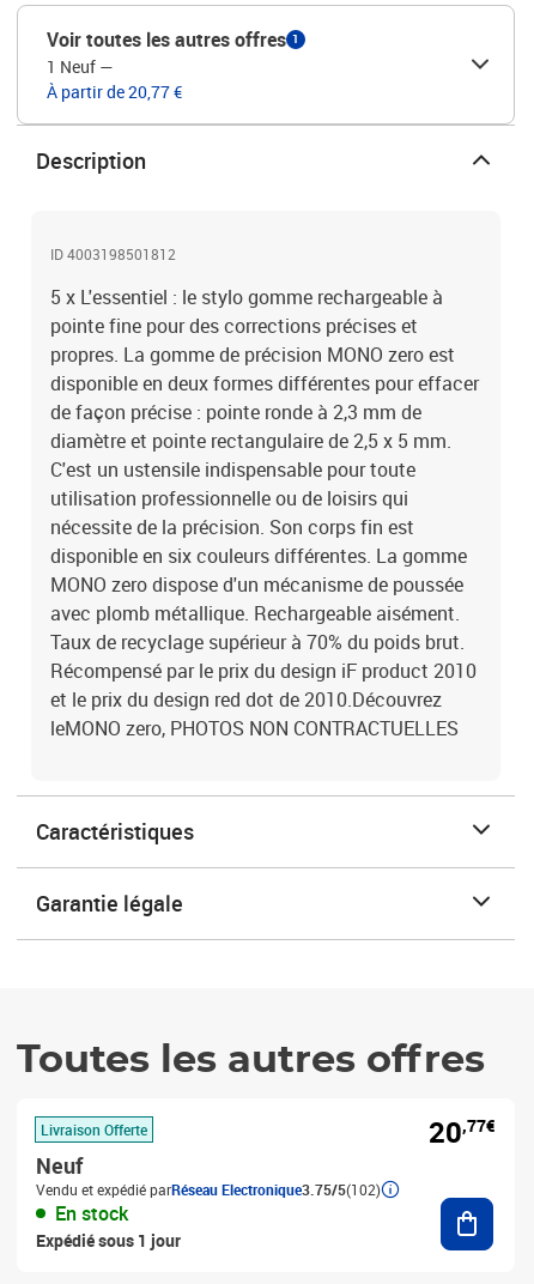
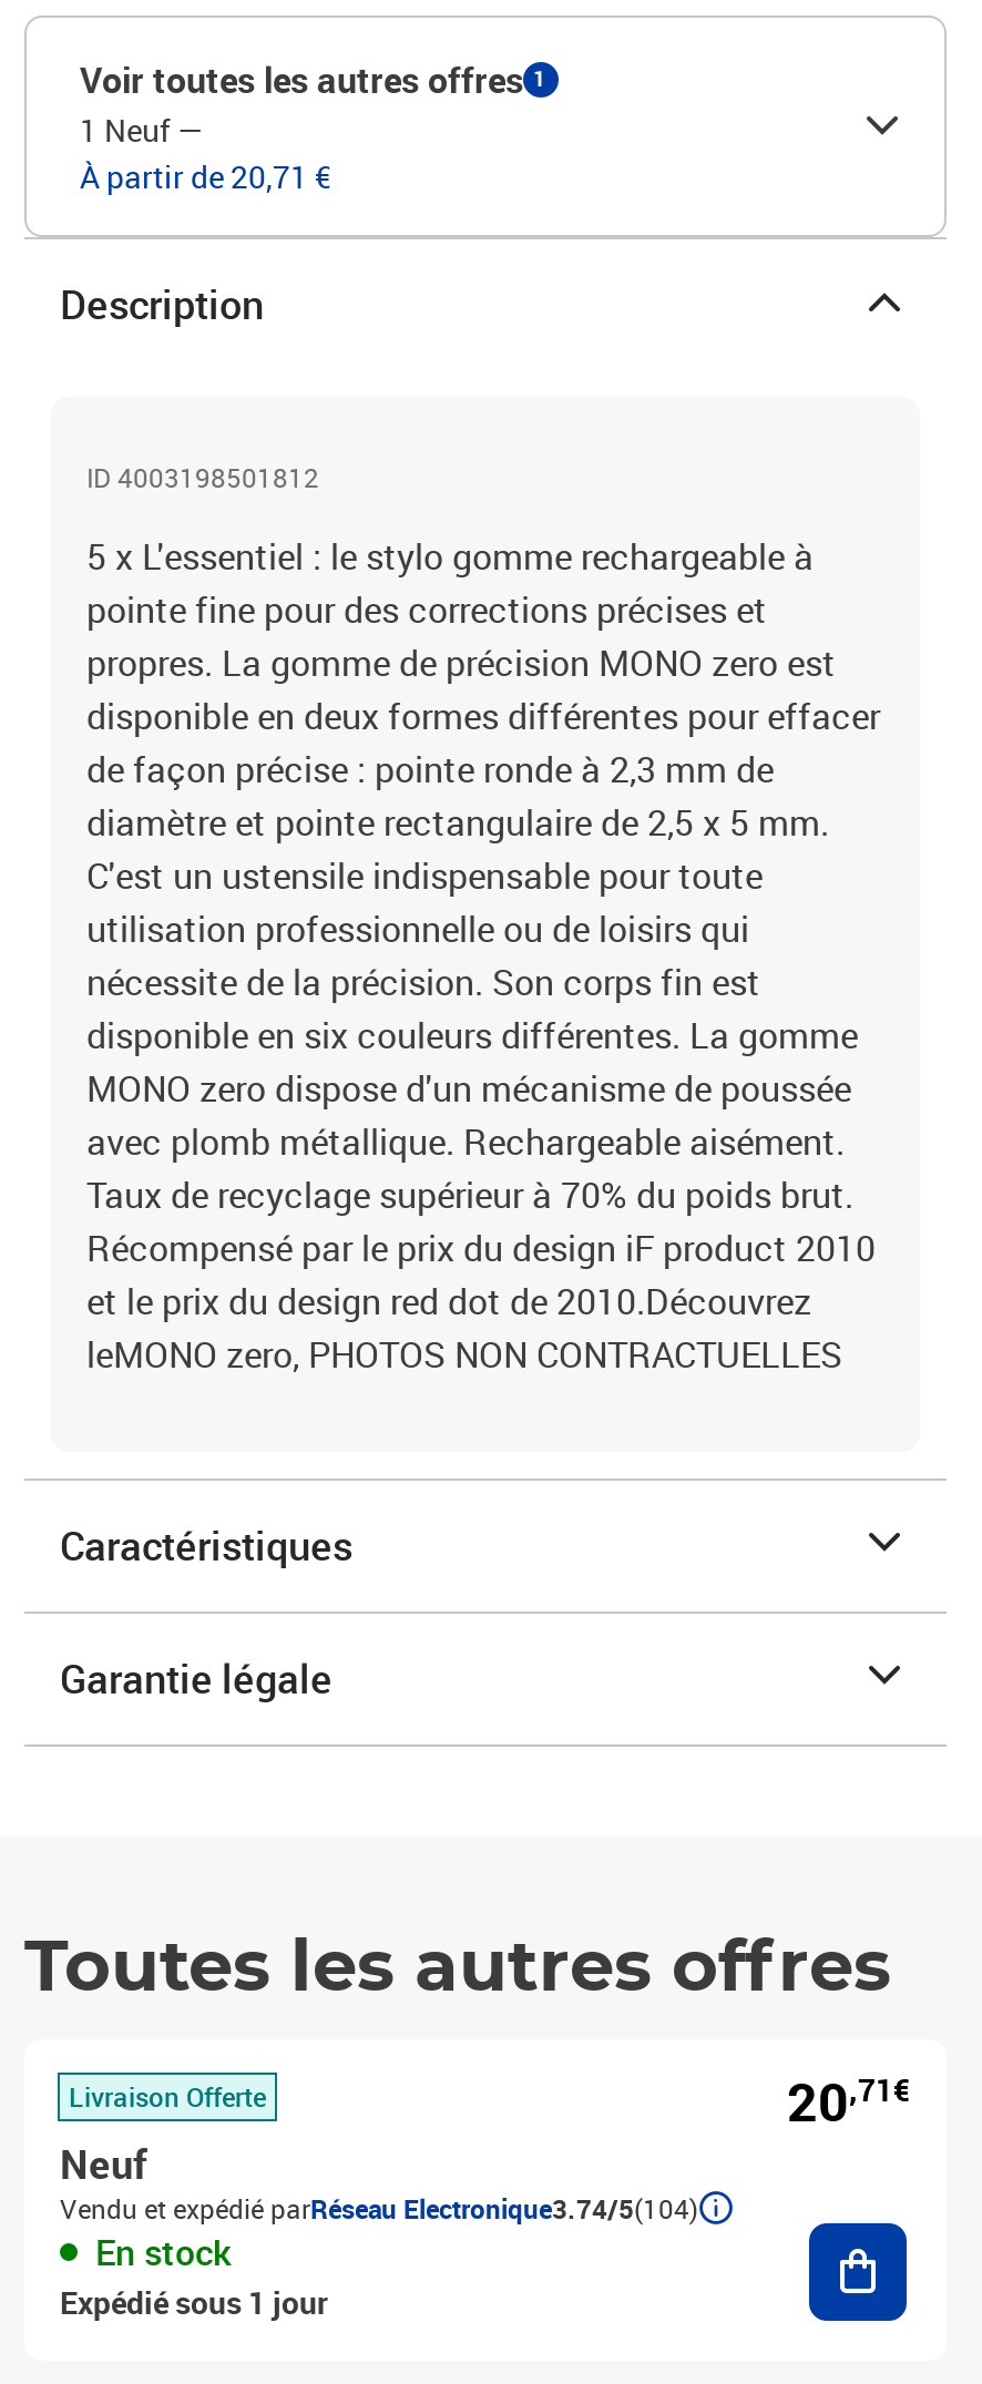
[47,80,182,103] À partir de 20,77 € -> [80,155,330,197] À partir de 20,71 €
[429,1113,496,1151] 20,77€ -> [787,2066,911,2137] 20,71€
[36,1180,381,1199] Vendu et expédié parRéseau Electronique3.75/5(102) -> [60,2190,698,2226] Vendu et expédié parRéseau Electronique3.74/5(104)

